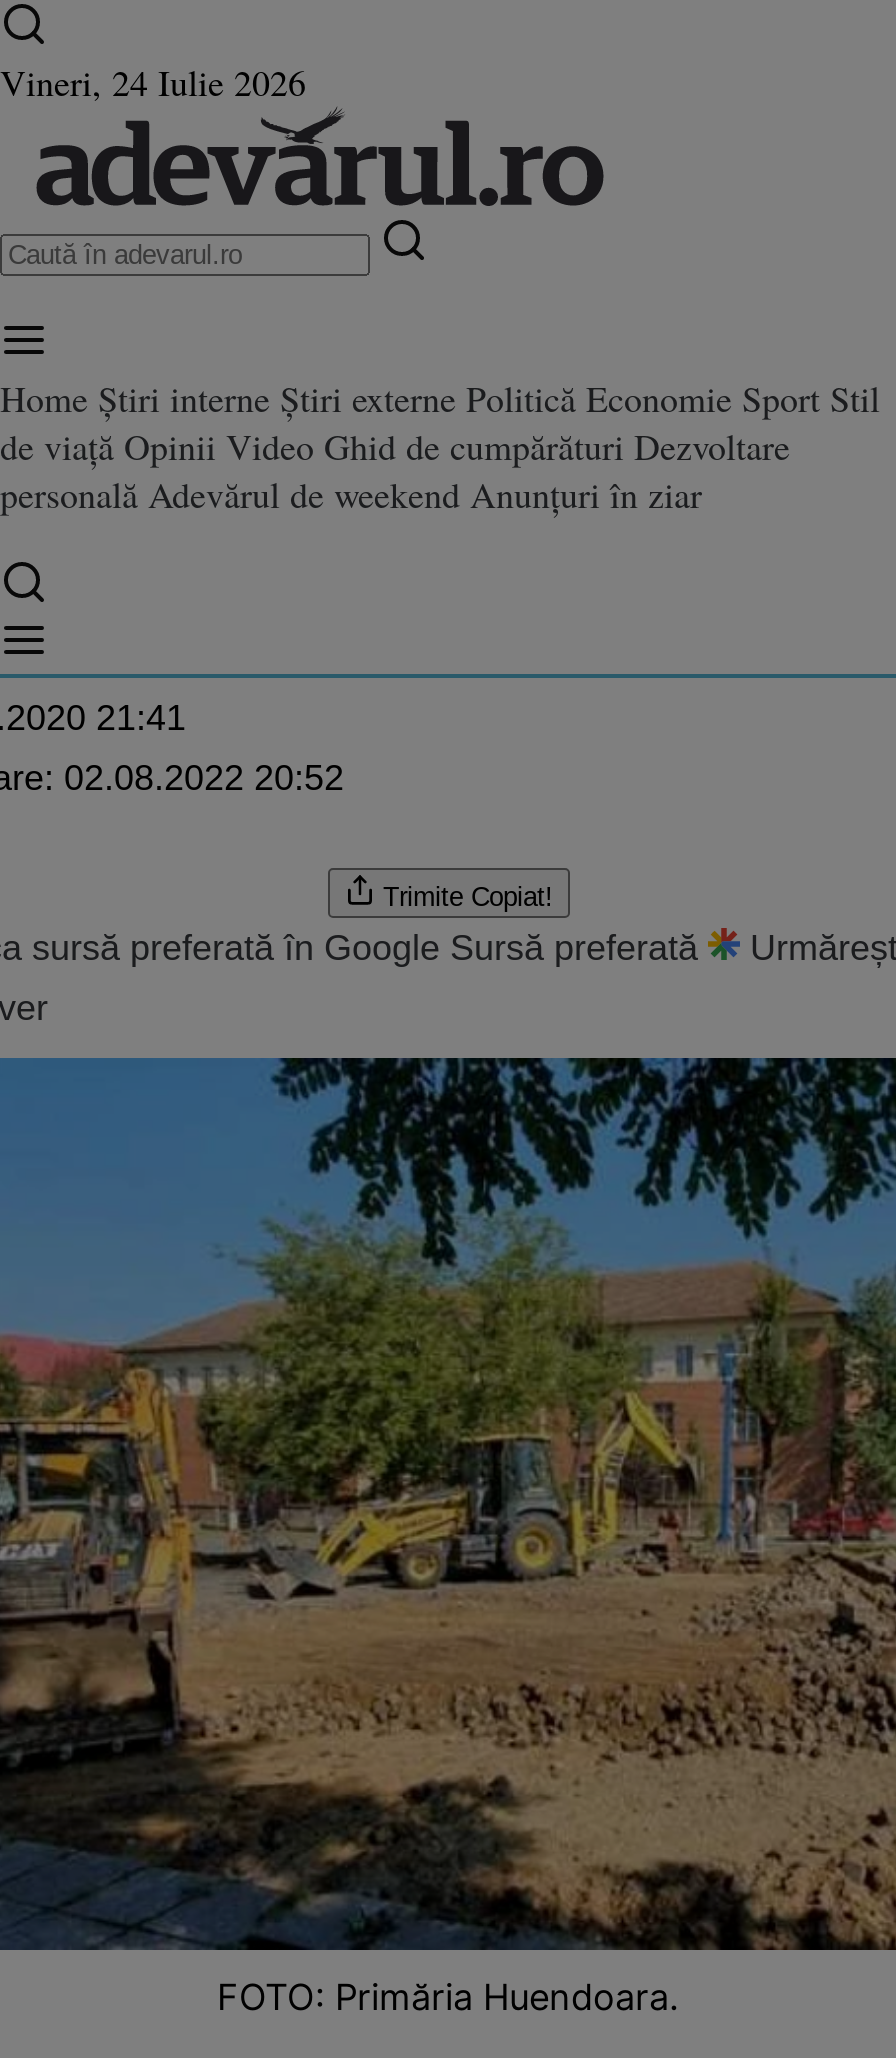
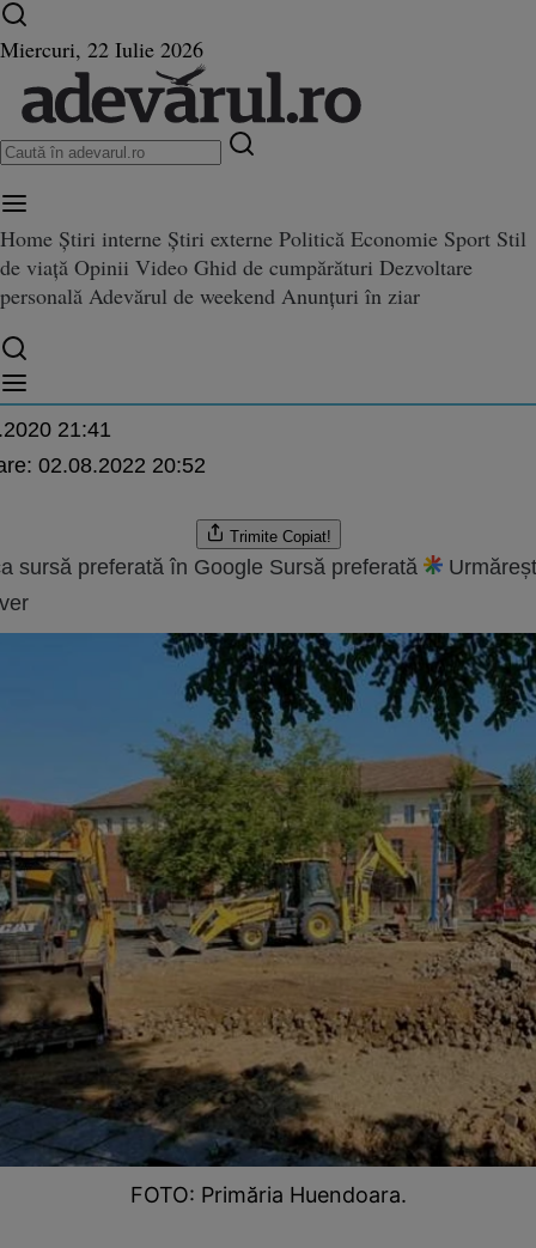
[0,58,306,106] Vineri, 24 Iulie 2026 -> [0,35,203,63] Miercuri, 22 Iulie 2026

